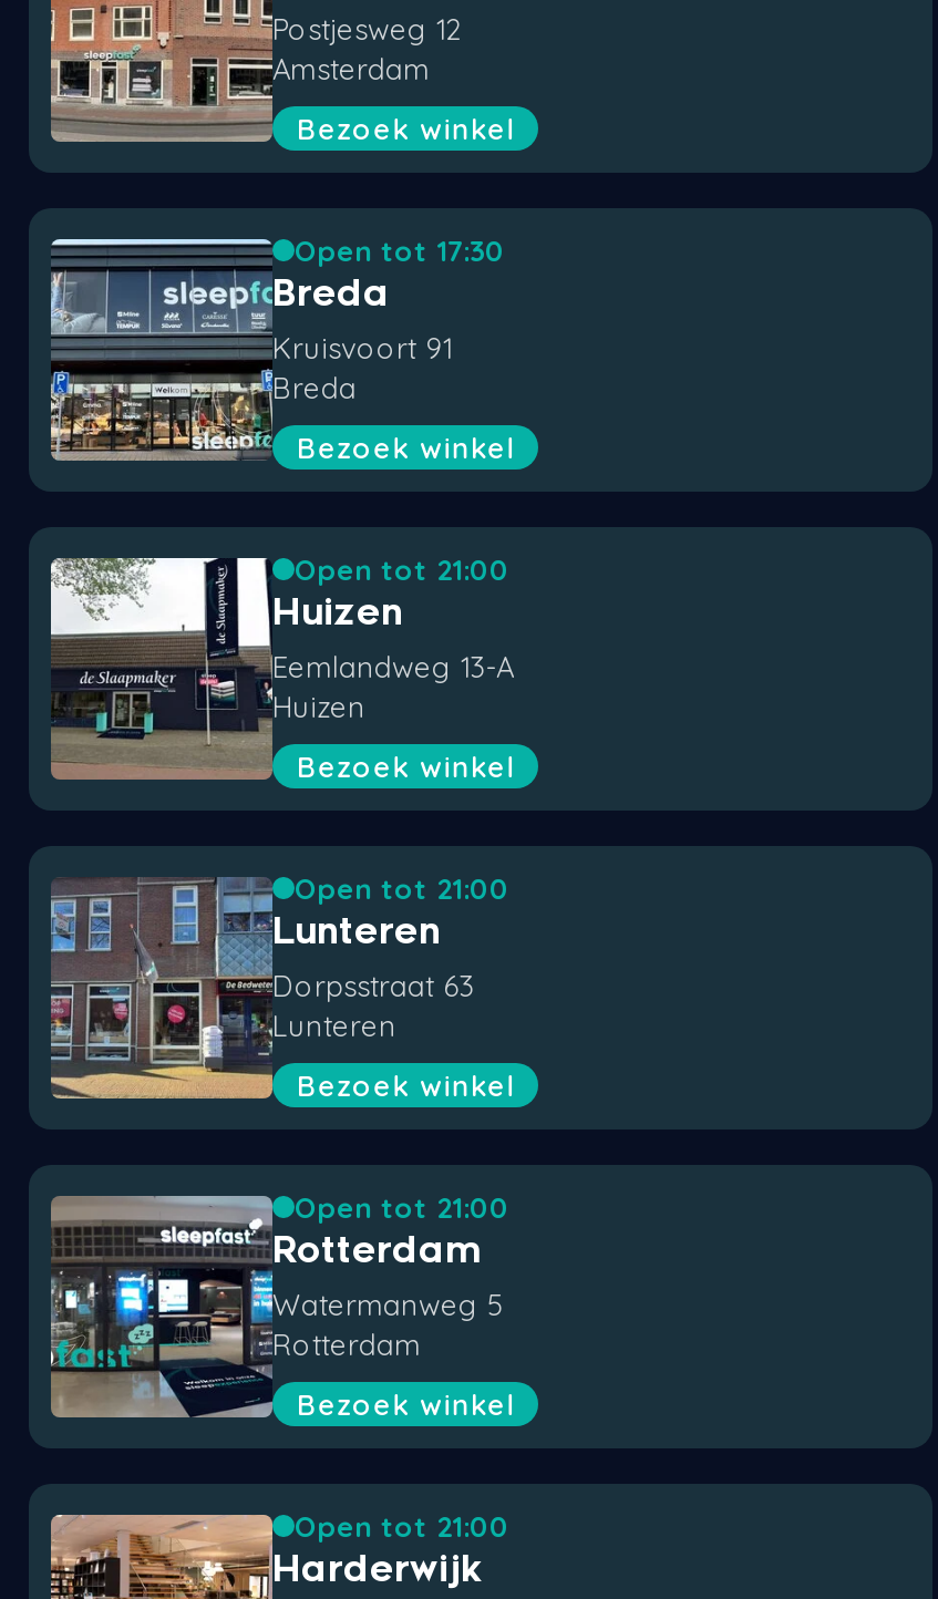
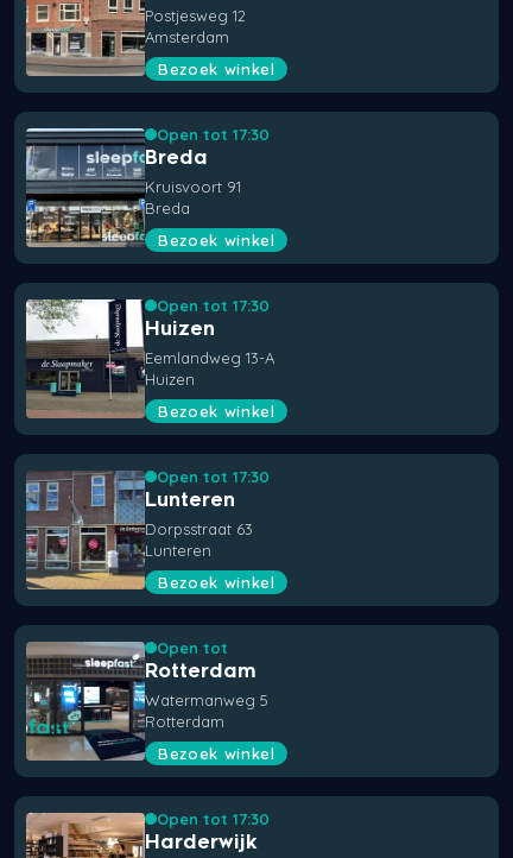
[295,551,509,587] Open tot 21:00 -> [157,296,270,315] Open tot 17:30
[295,870,509,906] Open tot 21:00 -> [157,467,270,486] Open tot 17:30
[295,1189,509,1225] Open tot 21:00 -> [157,638,228,657] Open tot
[295,1508,509,1544] Open tot 21:00 -> [157,809,270,828] Open tot 17:30

